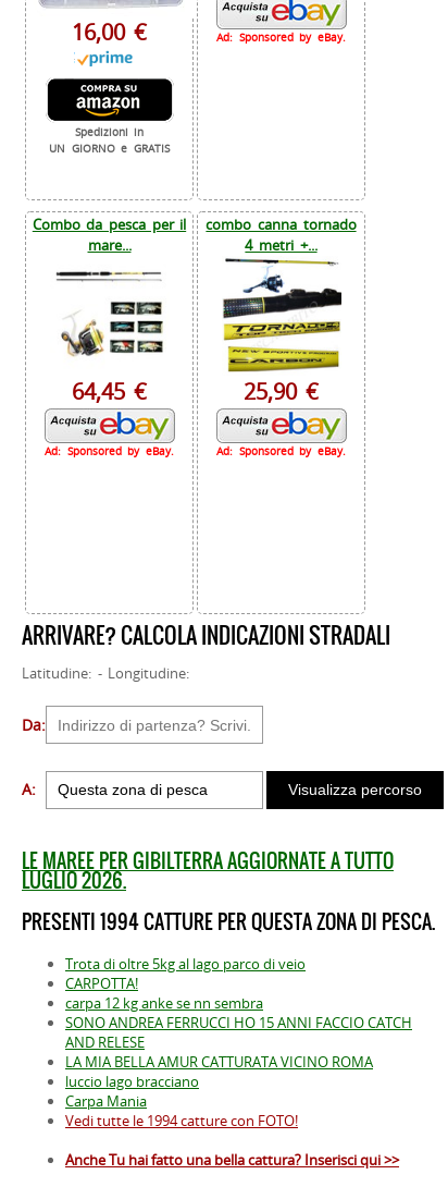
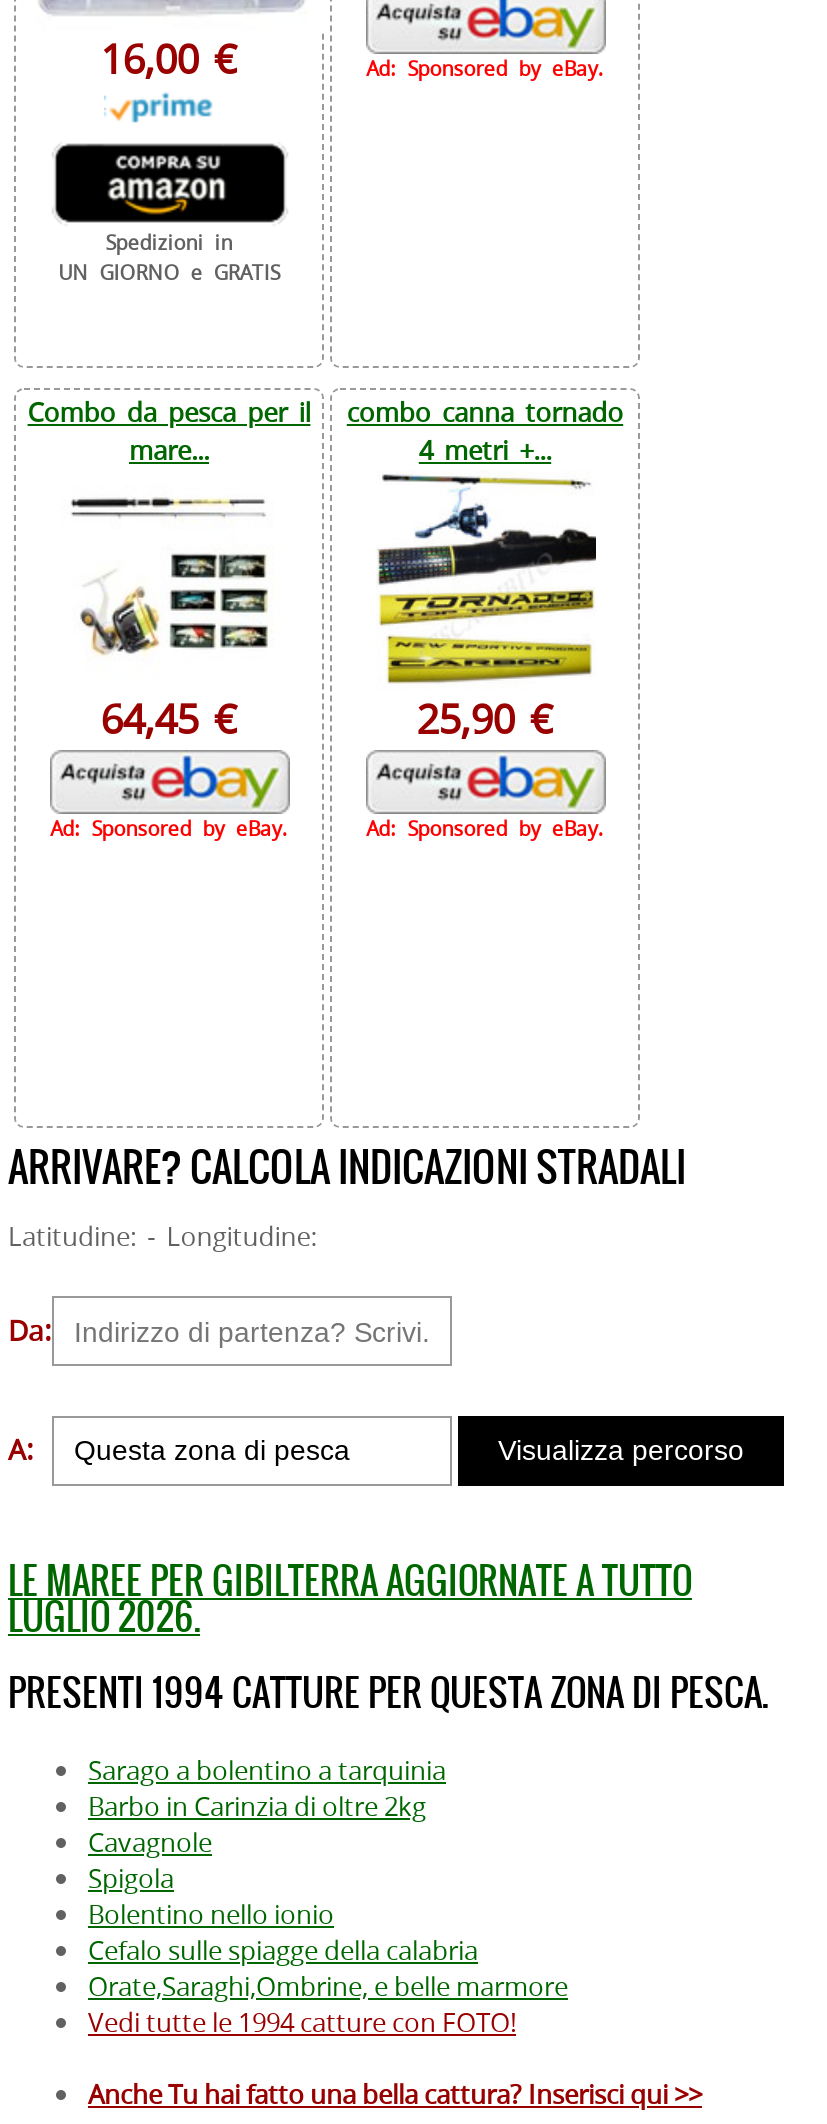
[65,954,412,1110] Trota di oltre 5kg al lago parco di veio | CARPOTTA! | carpa 12 kg anke se nn sembra | SONO ANDREA FERRUCCI HO 15 ANNI FACCIO CATCH | AND RELESE | LA MIA BELLA AMUR CATTURATA VICINO ROMA | luccio lago bracciano | Carpa Mania -> [88,1751,568,2003] Sarago a bolentino a tarquinia | Barbo in Carinzia di oltre 2kg | Cavagnole | Spigola | Bolentino nello ionio | Cefalo sulle spiagge della calabria | Orate,Saraghi,Ombrine, e belle marmore

